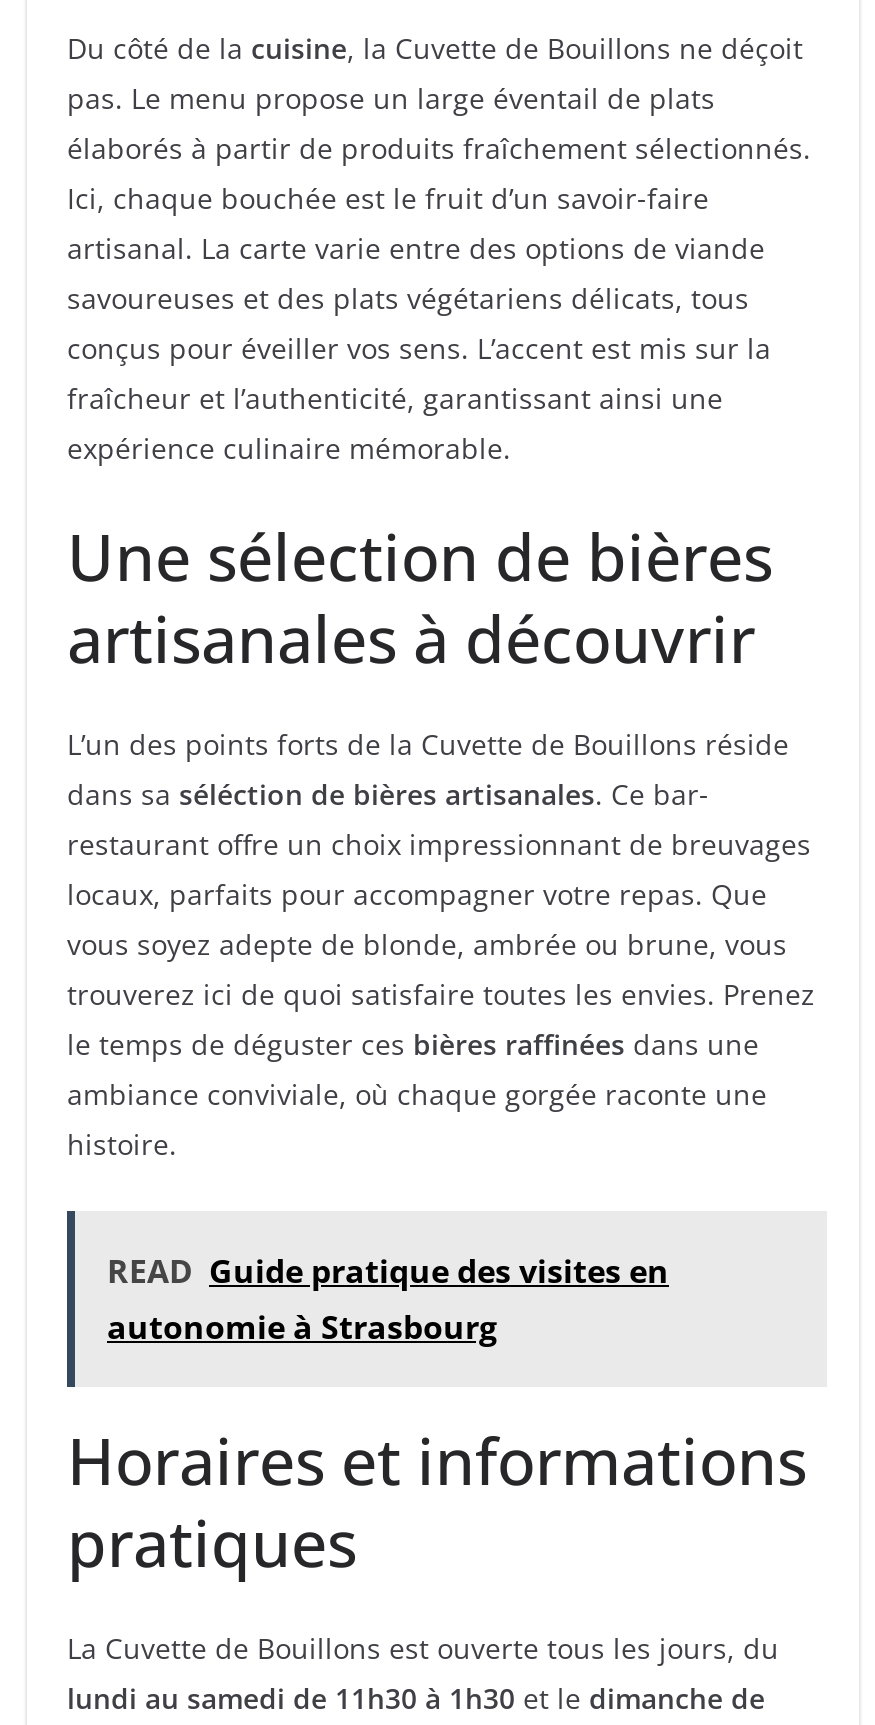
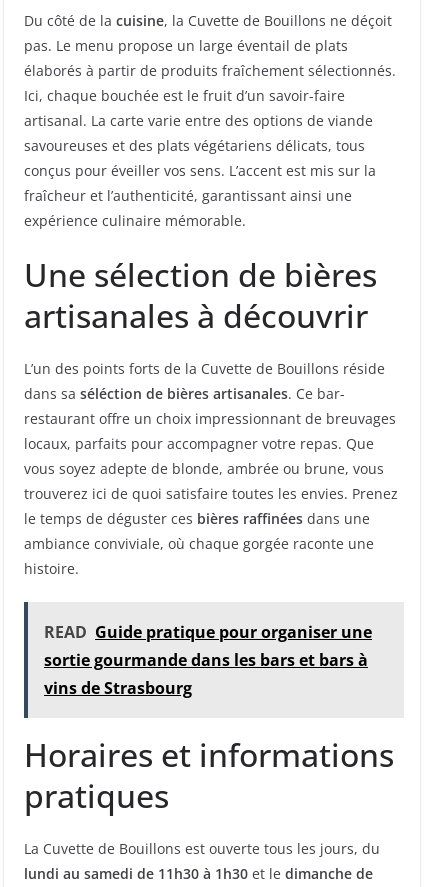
[107,1248,669,1348] READ Guide pratique des visites en | autonomie à Strasbourg -> [44,621,372,699] READ Guide pratique pour organiser une | sortie gourmande dans les bars et bars à | vins de Strasbourg

